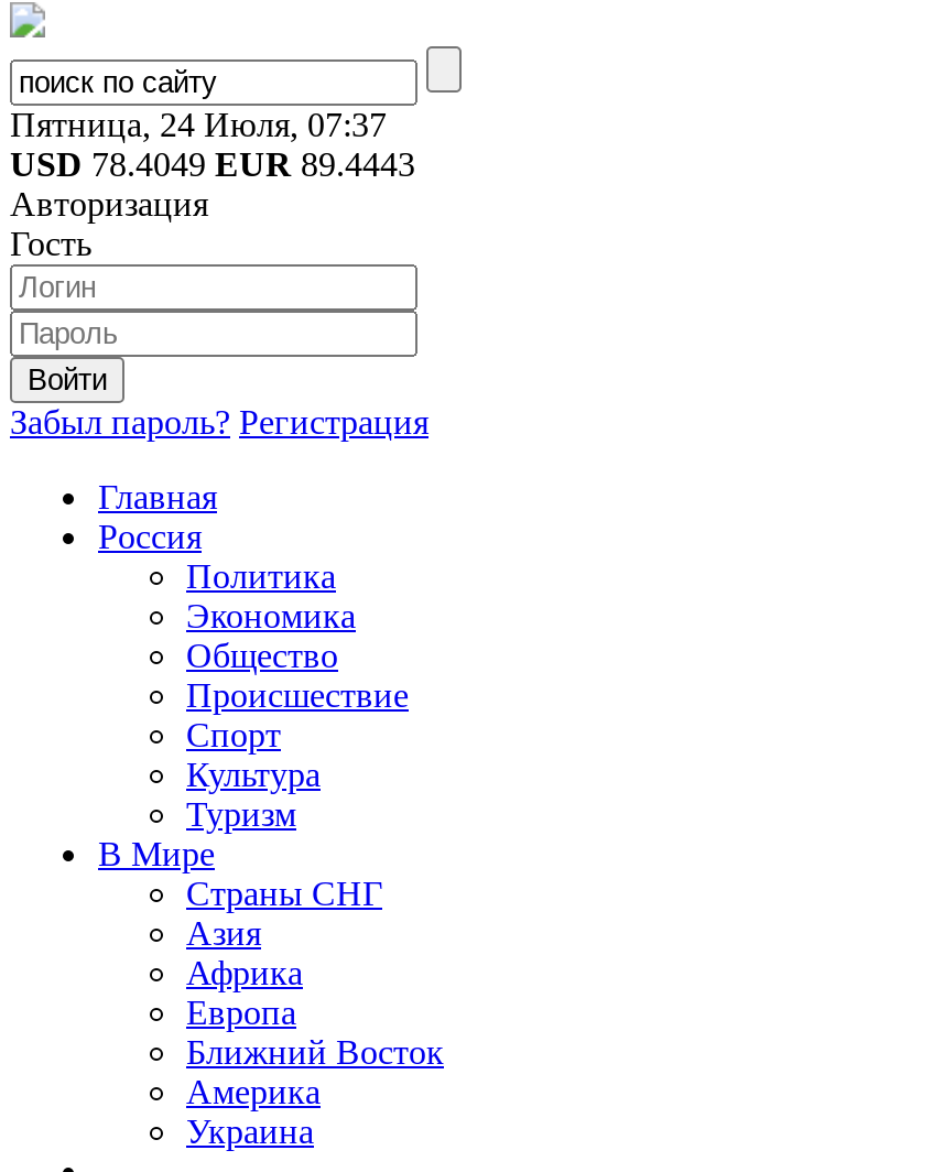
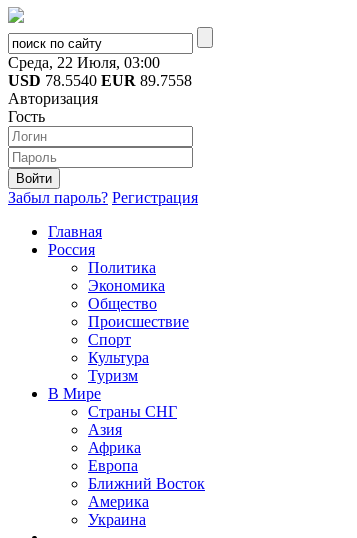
[10,106,387,143] Пятница, 24 Июля, 07:37 -> [8,54,160,71] Среда, 22 Июля, 03:00
[10,145,415,183] USD 78.4049 EUR 89.4443 -> [8,72,192,89] USD 78.5540 EUR 89.7558

